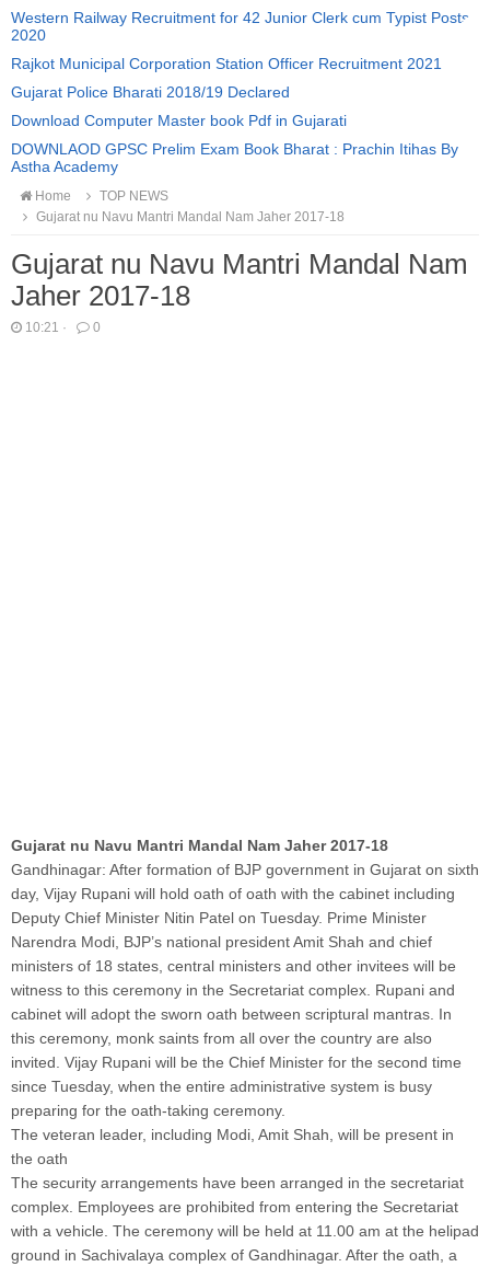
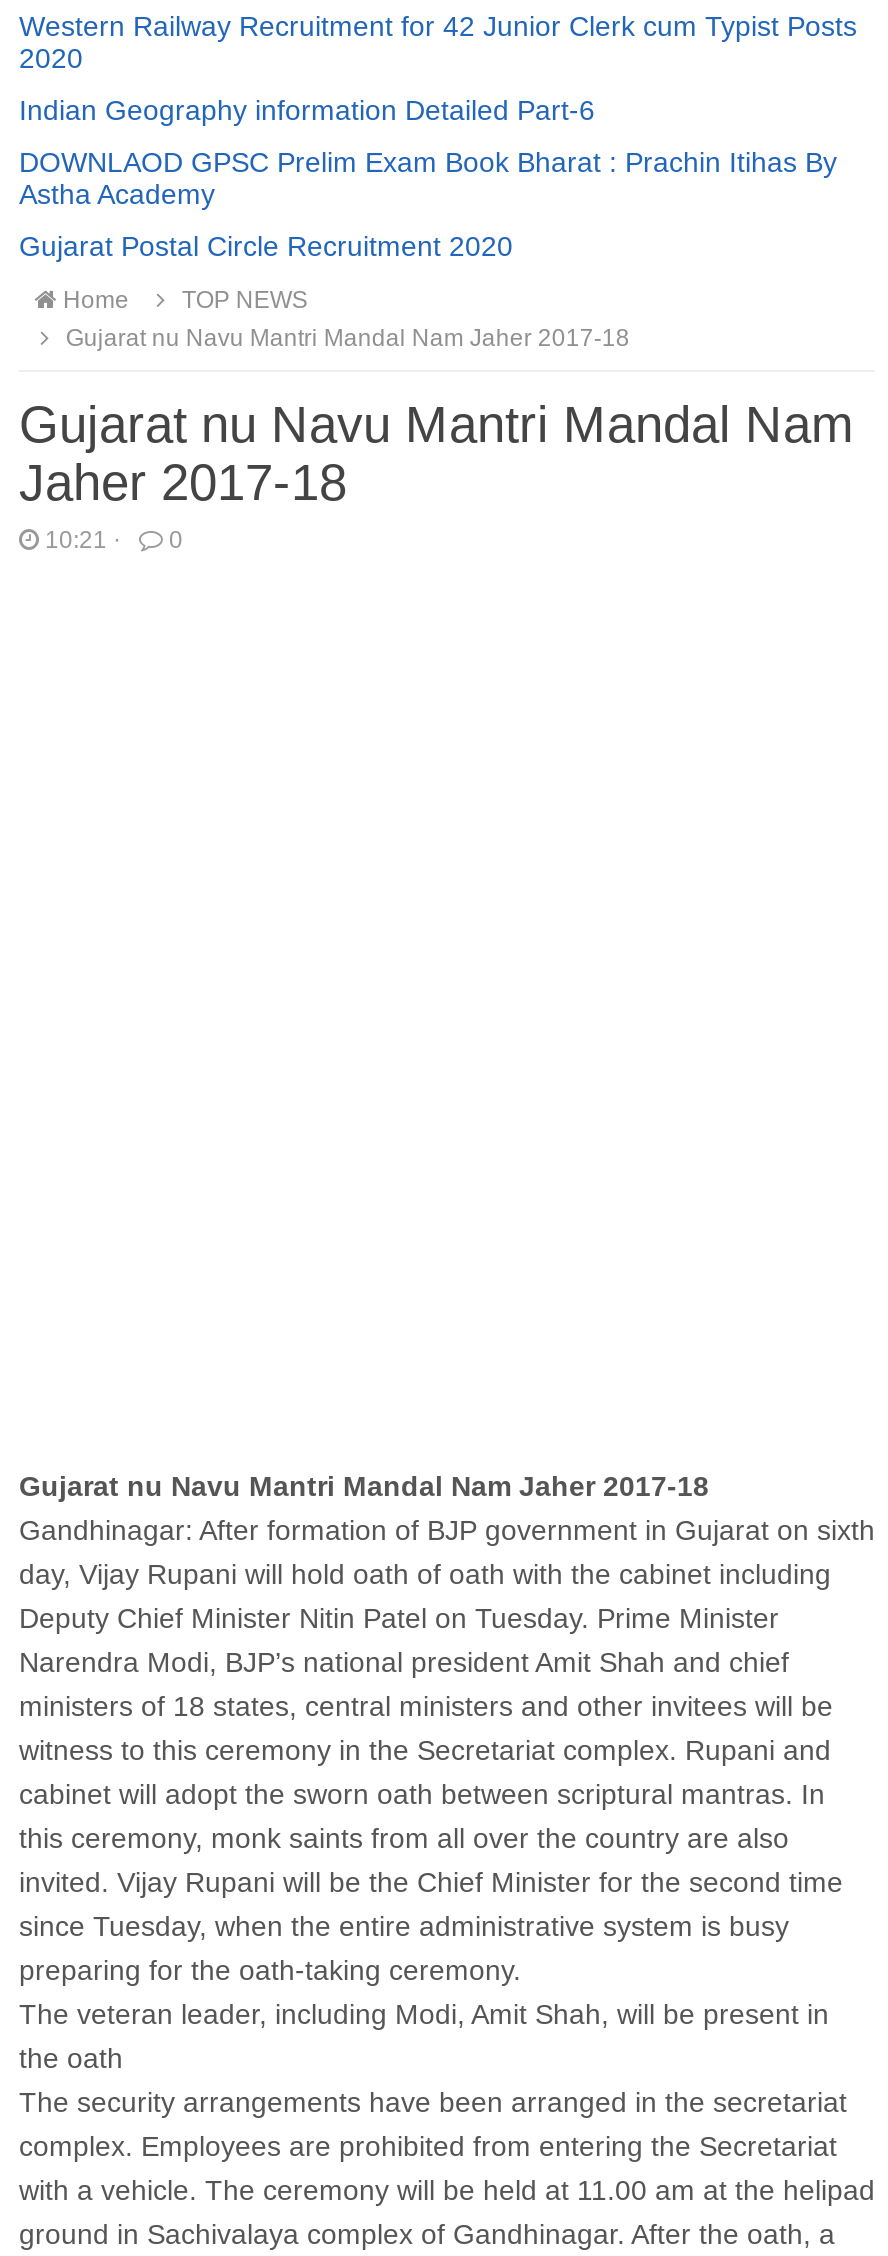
[11,55,442,129] Rajkot Municipal Corporation Station Officer Recruitment 2021 | Gujarat Police Bharati 2018/19 Declared | Download Computer Master book Pdf in Gujarati -> [19,94,595,126] Indian Geography information Detailed Part-6
moved [11,140,458,175] -> [19,146,837,210]: DOWNLAOD GPSC Prelim Exam Book Bharat : Prachin Itihas By | Astha Academy
none -> [19,230,513,262] Gujarat Postal Circle Recruitment 2020

